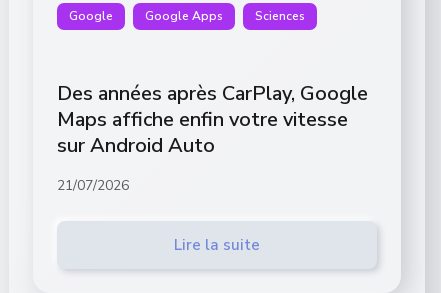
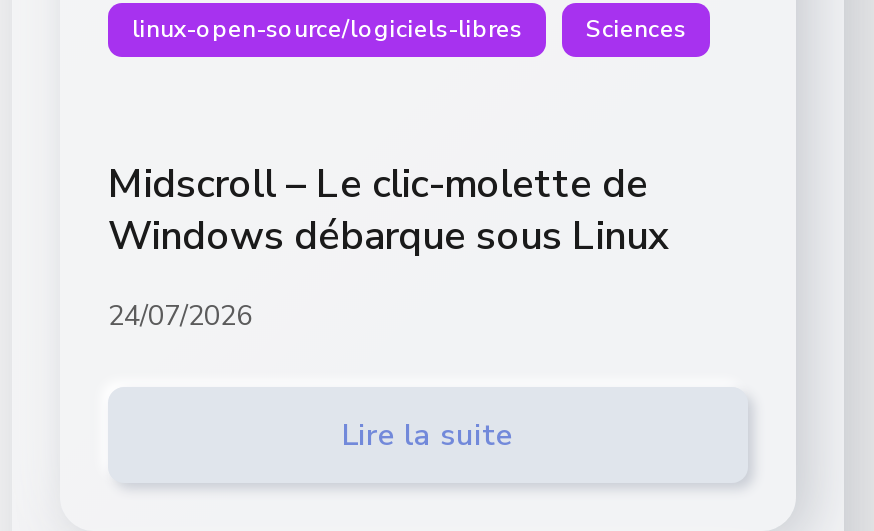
[69,8,223,24] Google | Google Apps -> [132,14,522,46] linux-open-source/logiciels-libres
[57,80,368,159] Des années après CarPlay, Google | Maps affiche enfin votre vitesse | sur Android Auto -> [108,157,670,263] Midscroll – Le clic-molette de | Windows débarque sous Linux
[57,176,129,195] 21/07/2026 -> [108,297,252,335] 24/07/2026

